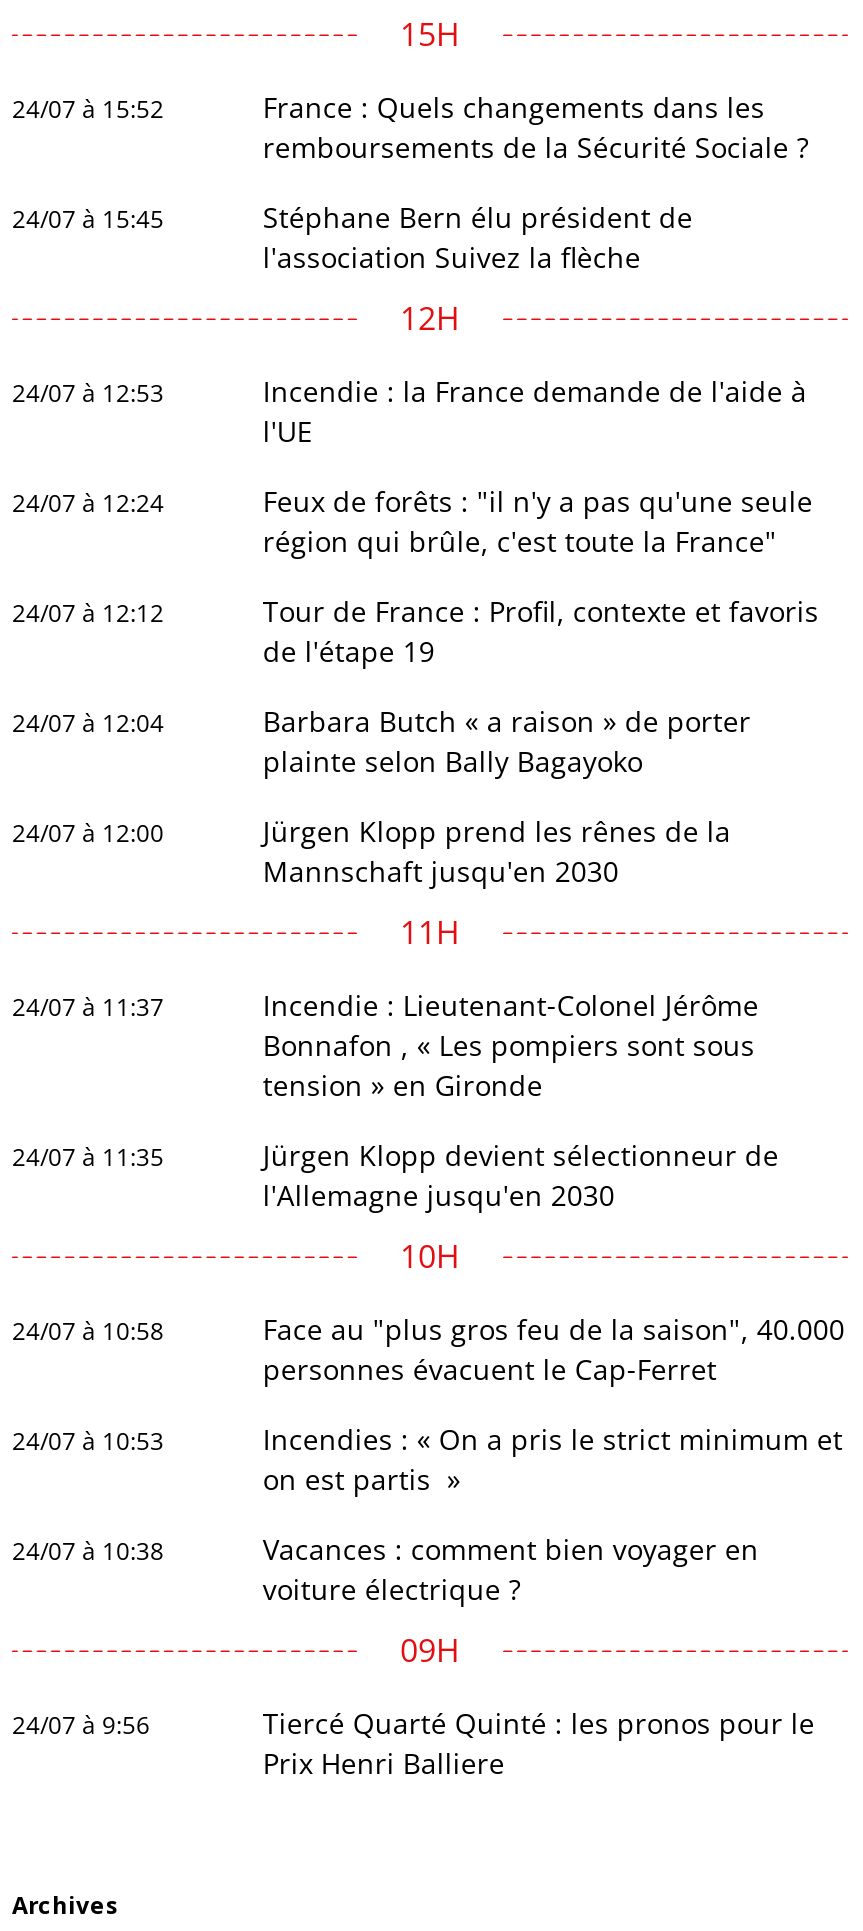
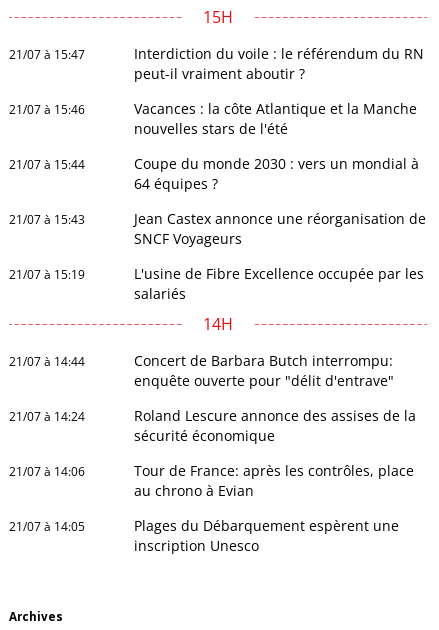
[12,89,845,1783] 24/07 à 15:52 | France : Quels changements dans les | remboursements de la Sécurité Sociale ? | 24/07 à 15:45 | Stéphane Bern élu président de | l'association Suivez la flèche | 12H | 24/07 à 12:53 | Incendie : la France demande de l'aide à | l'UE | 24/07 à 12:24 | Feux de forêts : "il n'y a pas qu'une seule | région qui brûle, c'est toute la France" | 24/07 à 12:12 | Tour de France : Profil, contexte et favoris | de l'étape 19 | 24/07 à 12:04 | Barbara Butch « a raison » de porter | plainte selon Bally Bagayoko | 24/07 à 12:00 | Jürgen Klopp prend les rênes de la | Mannschaft jusqu'en 2030 | 11H | 24/07 à 11:37 | Incendie : Lieutenant-Colonel Jérôme | Bonnafon , « Les pompiers sont sous | tension » en Gironde | 24/07 à 11:35 | Jürgen Klopp devient sélectionneur de | l'Allemagne jusqu'en 2030 | 10H | 24/07 à 10:58 | Face au "plus gros feu de la saison", 40.000 | personnes évacuent le Cap-Ferret | 24/07 à 10:53 | Incendies : « On a pris le strict minimum et | on est partis » | 24/07 à 10:38 | Vacances : comment bien voyager en | voiture électrique ? | 09H | 24/07 à 9:56 | Tiercé Quarté Quinté : les pronos pour le | Prix Henri Balliere -> [9,44,426,555] 21/07 à 15:47 | Interdiction du voile : le référendum du RN | peut-il vraiment aboutir ? | 21/07 à 15:46 | Vacances : la côte Atlantique et la Manche | nouvelles stars de l'été | 21/07 à 15:44 | Coupe du monde 2030 : vers un mondial à | 64 équipes ? | 21/07 à 15:43 | Jean Castex annonce une réorganisation de | SNCF Voyageurs | 21/07 à 15:19 | L'usine de Fibre Excellence occupée par les | salariés | 14H | 21/07 à 14:44 | Concert de Barbara Butch interrompu: | enquête ouverte pour "délit d'entrave" | 21/07 à 14:24 | Roland Lescure annonce des assises de la | sécurité économique | 21/07 à 14:06 | Tour de France: après les contrôles, place | au chrono à Evian | 21/07 à 14:05 | Plages du Débarquement espèrent une | inscription Unesco

